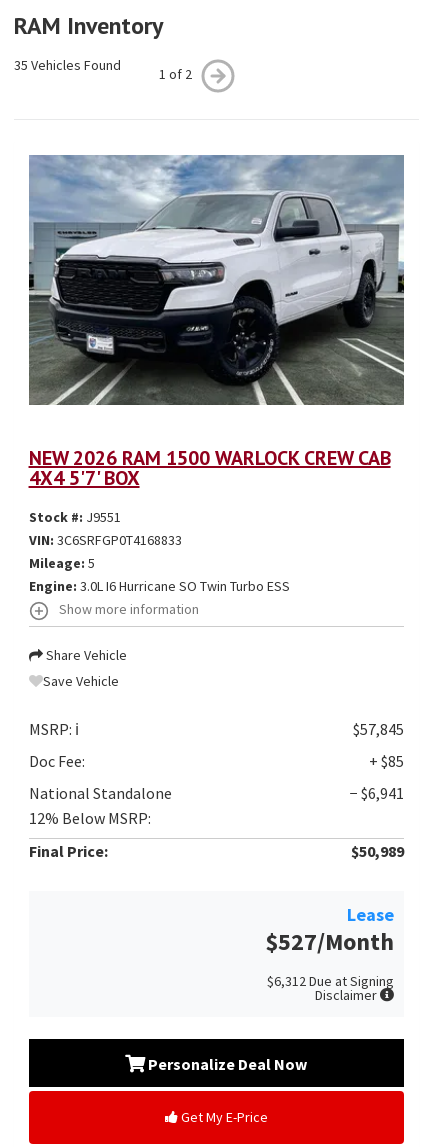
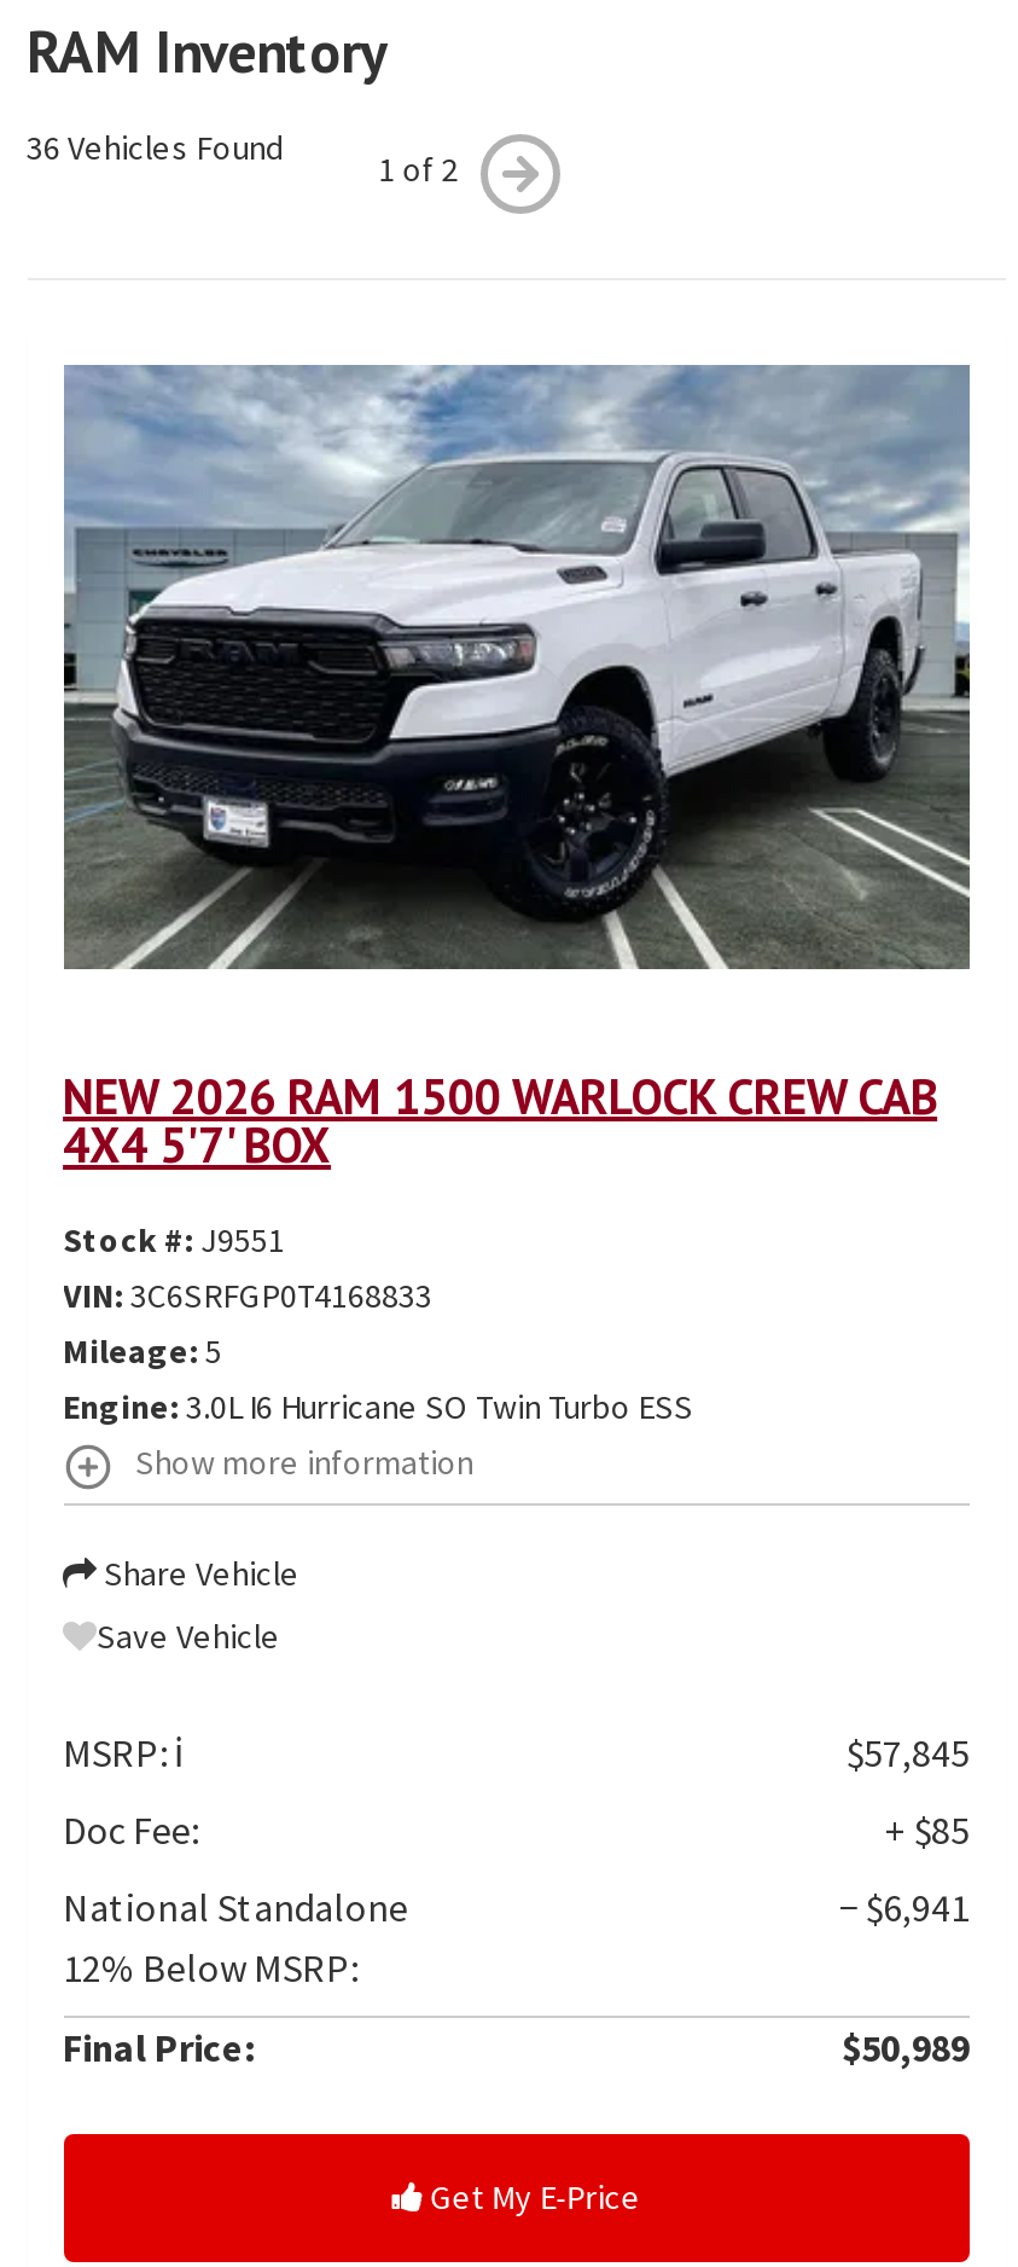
[13,56,120,74] 35 Vehicles Found -> [27,125,285,168] 36 Vehicles Found
[148,903,394,1074] Lease | $527/Month | $6,312 Due at Signing | Disclaimer | Personalize Deal Now -> none

